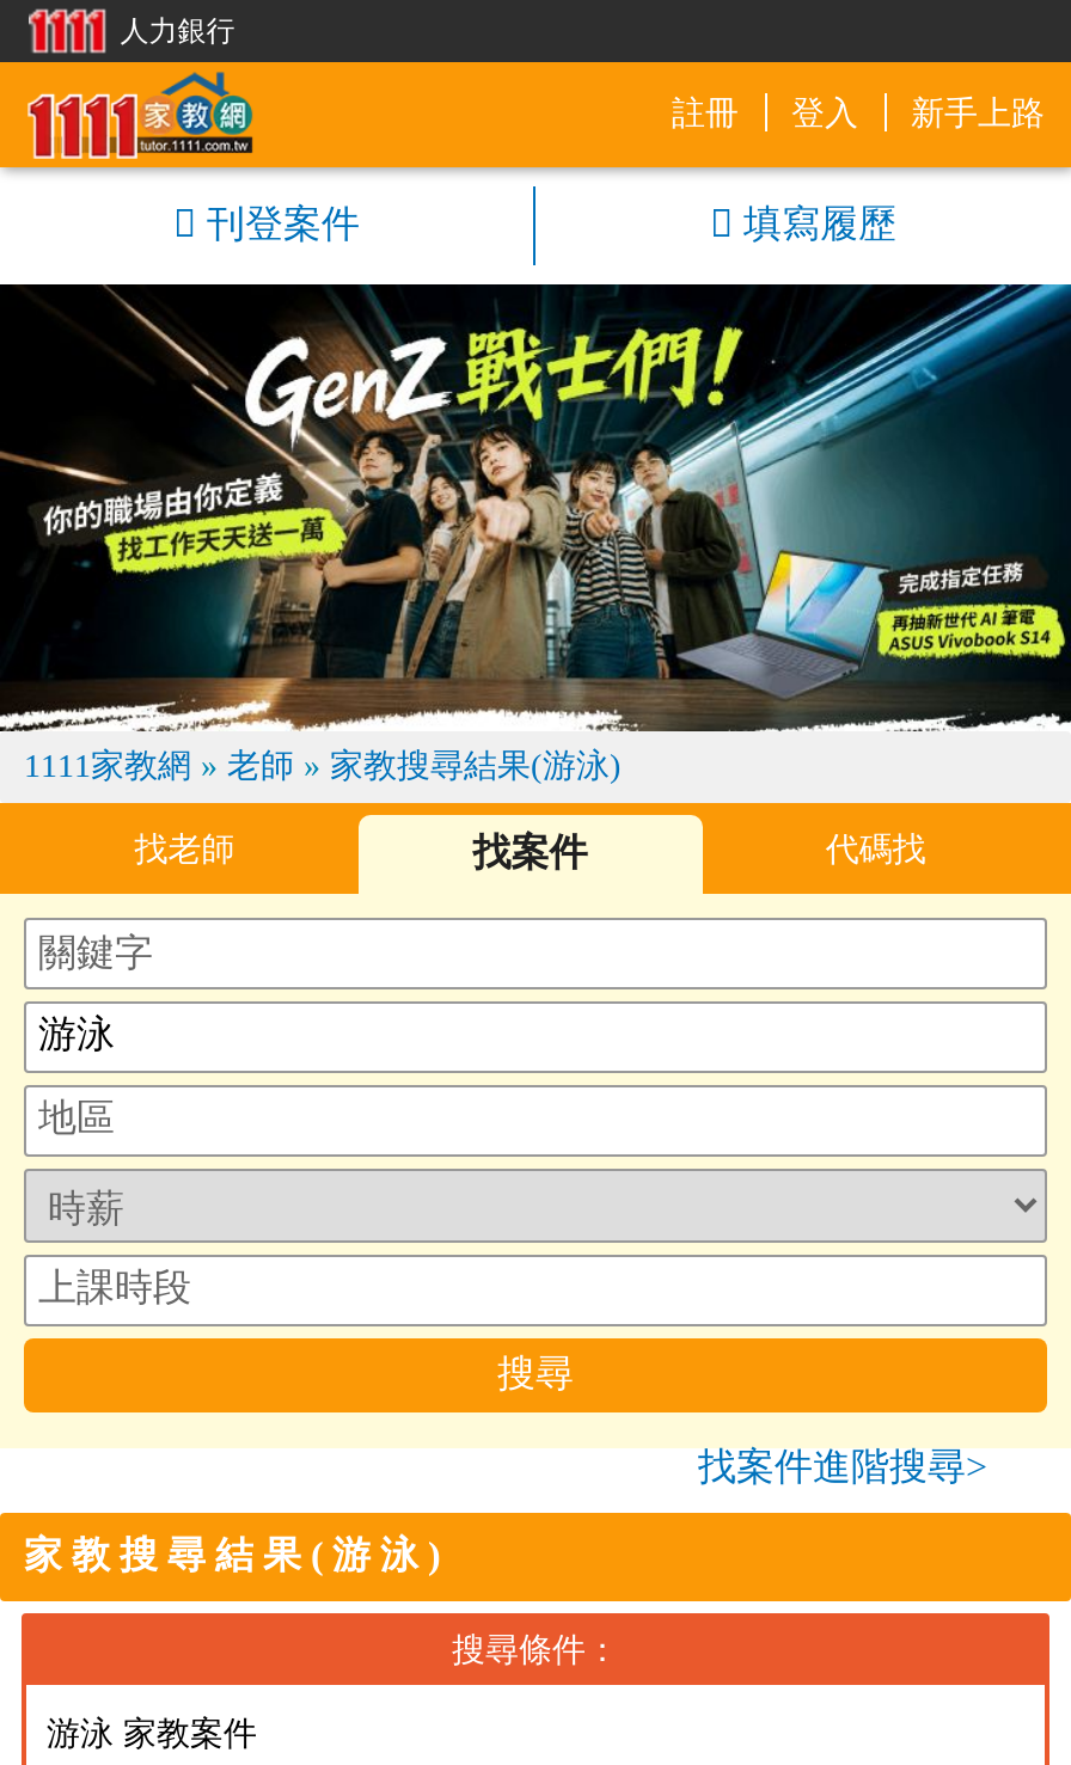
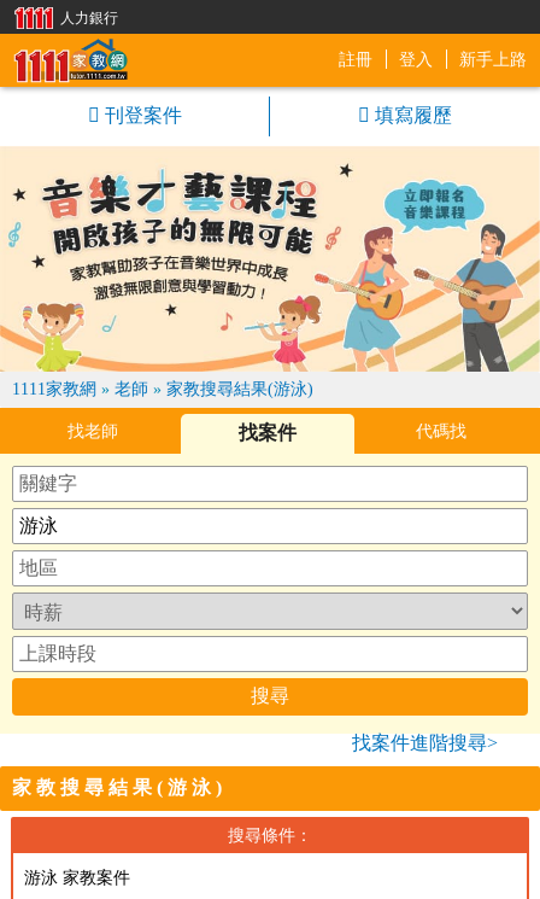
[7,282,1064,734] [image] -> [4,146,536,373] [image]

